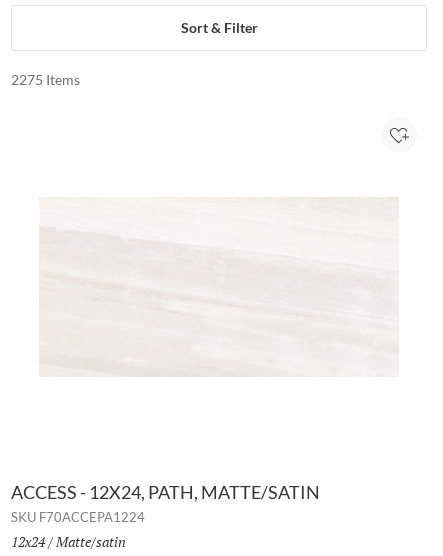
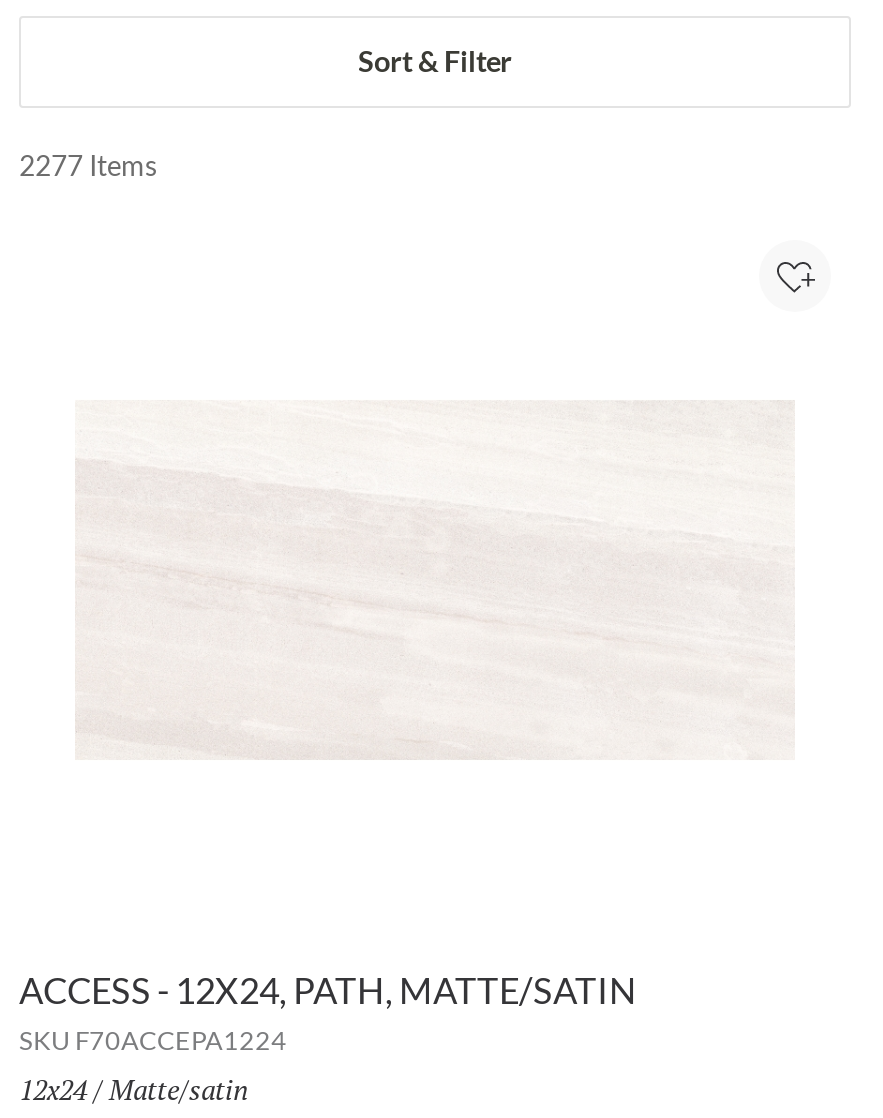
[11,71,80,88] 2275 Items -> [19,149,157,183] 2277 Items

